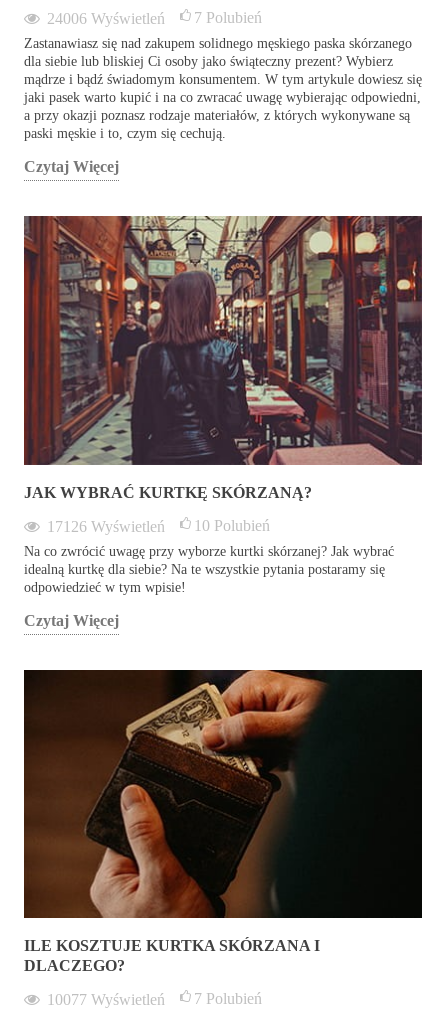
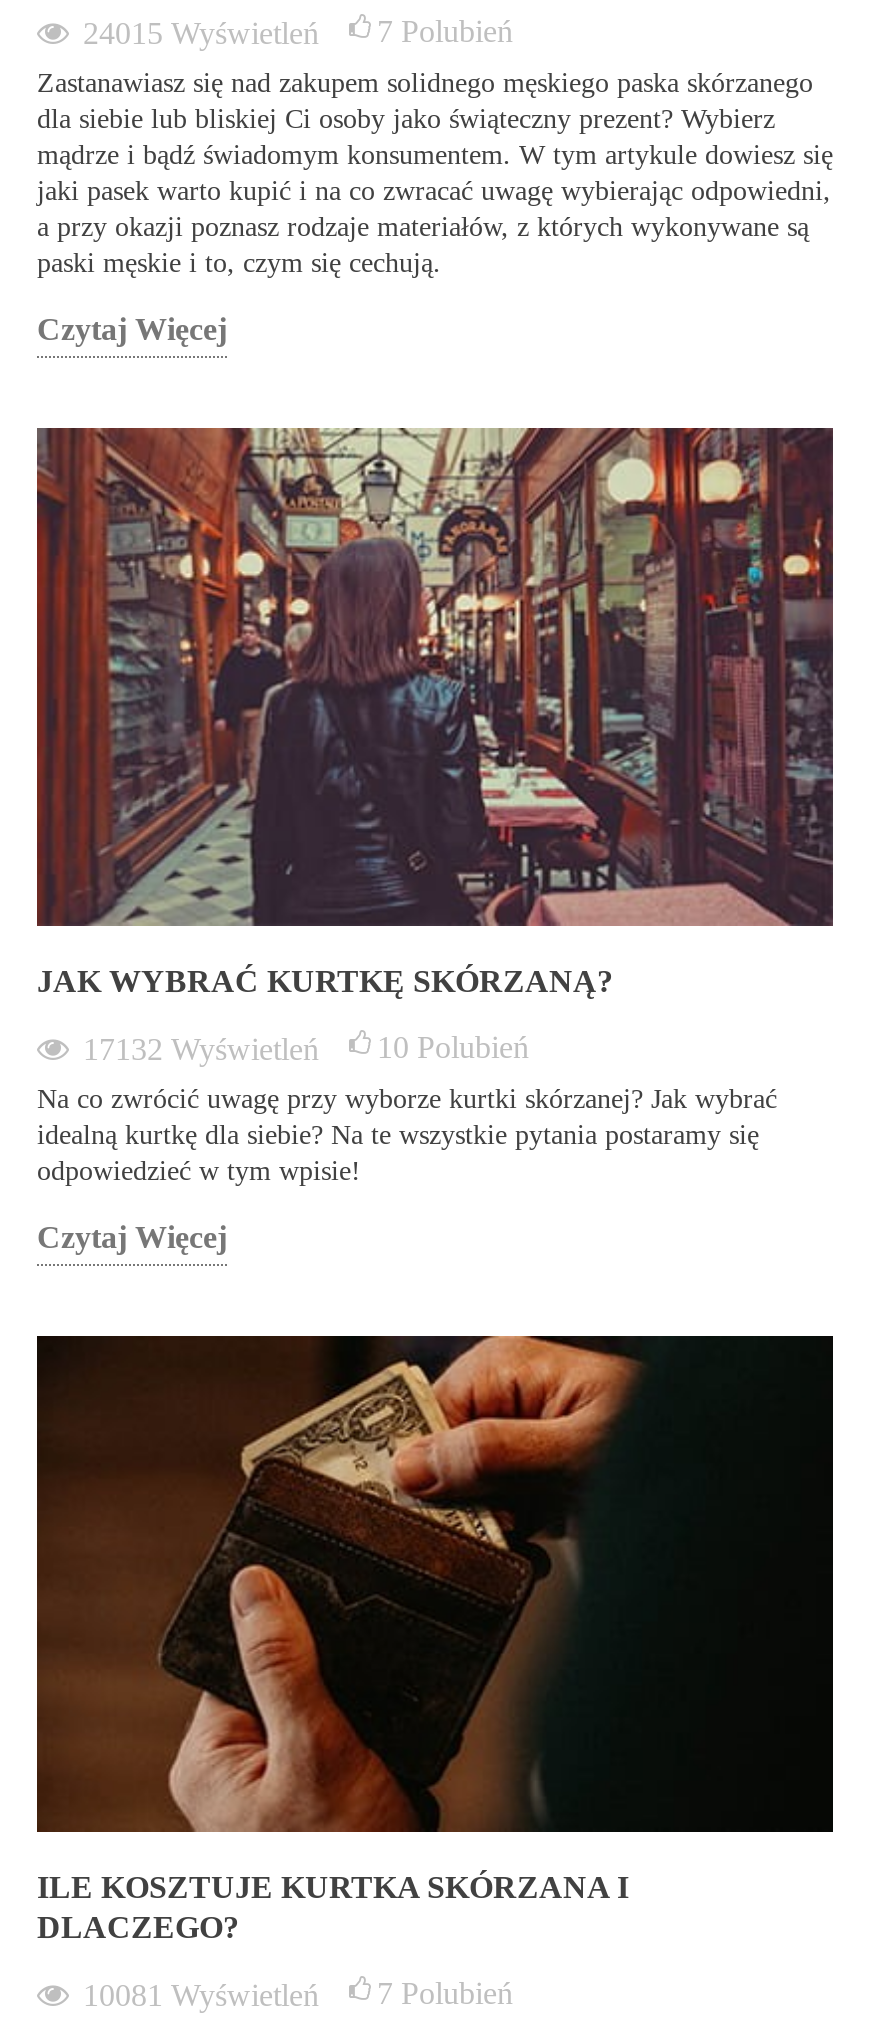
[43,9,262,27] 24006 Wyświetleń 7 Polubień -> [75,14,513,50] 24015 Wyświetleń 7 Polubień
[43,516,270,534] 17126 Wyświetleń 10 Polubień -> [75,1029,529,1065] 17132 Wyświetleń 10 Polubień
[43,990,262,1008] 10077 Wyświetleń 7 Polubień -> [75,1976,513,2012] 10081 Wyświetleń 7 Polubień

